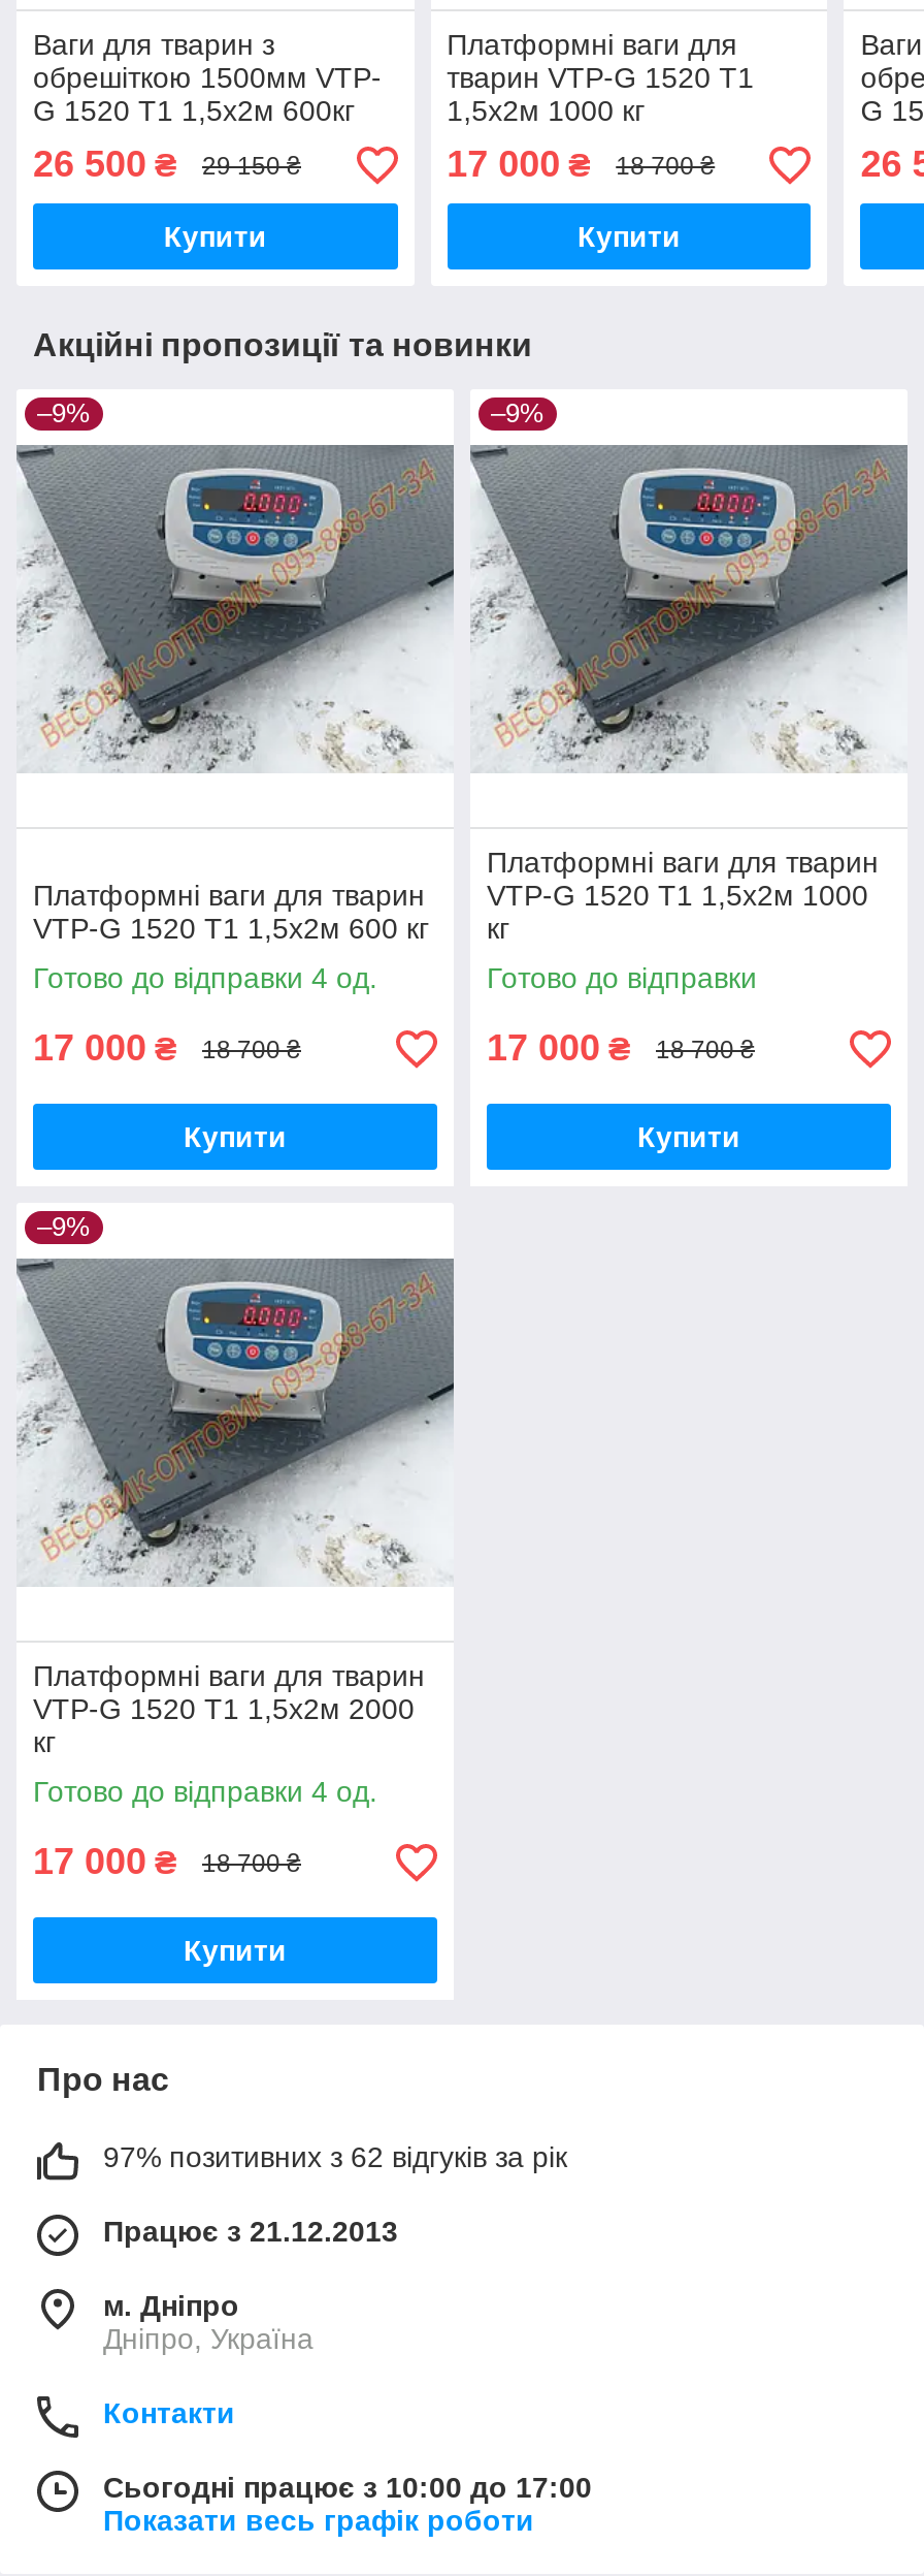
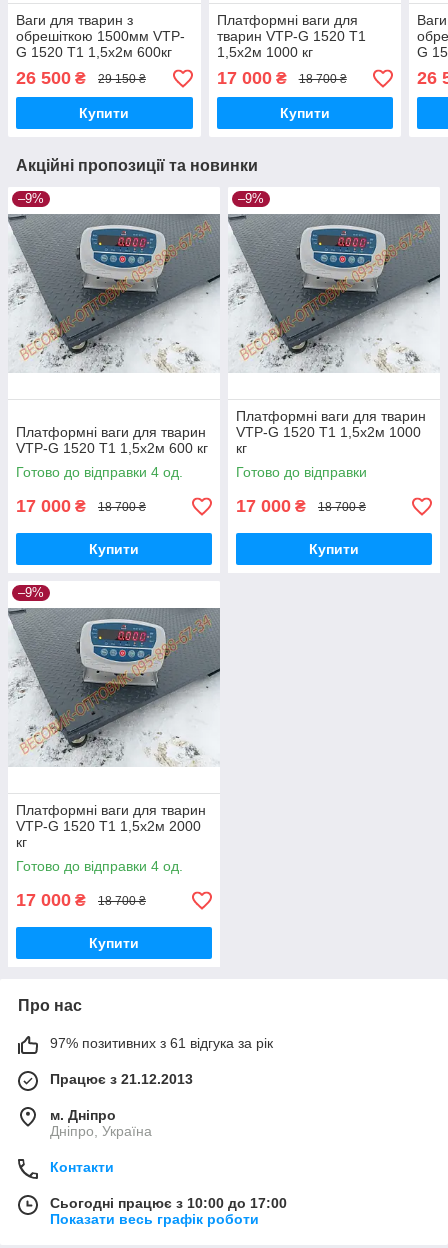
[103,2140,567,2173] 97% позитивних з 62 відгуків за рік -> [50,1035,273,1051] 97% позитивних з 61 відгука за рік

